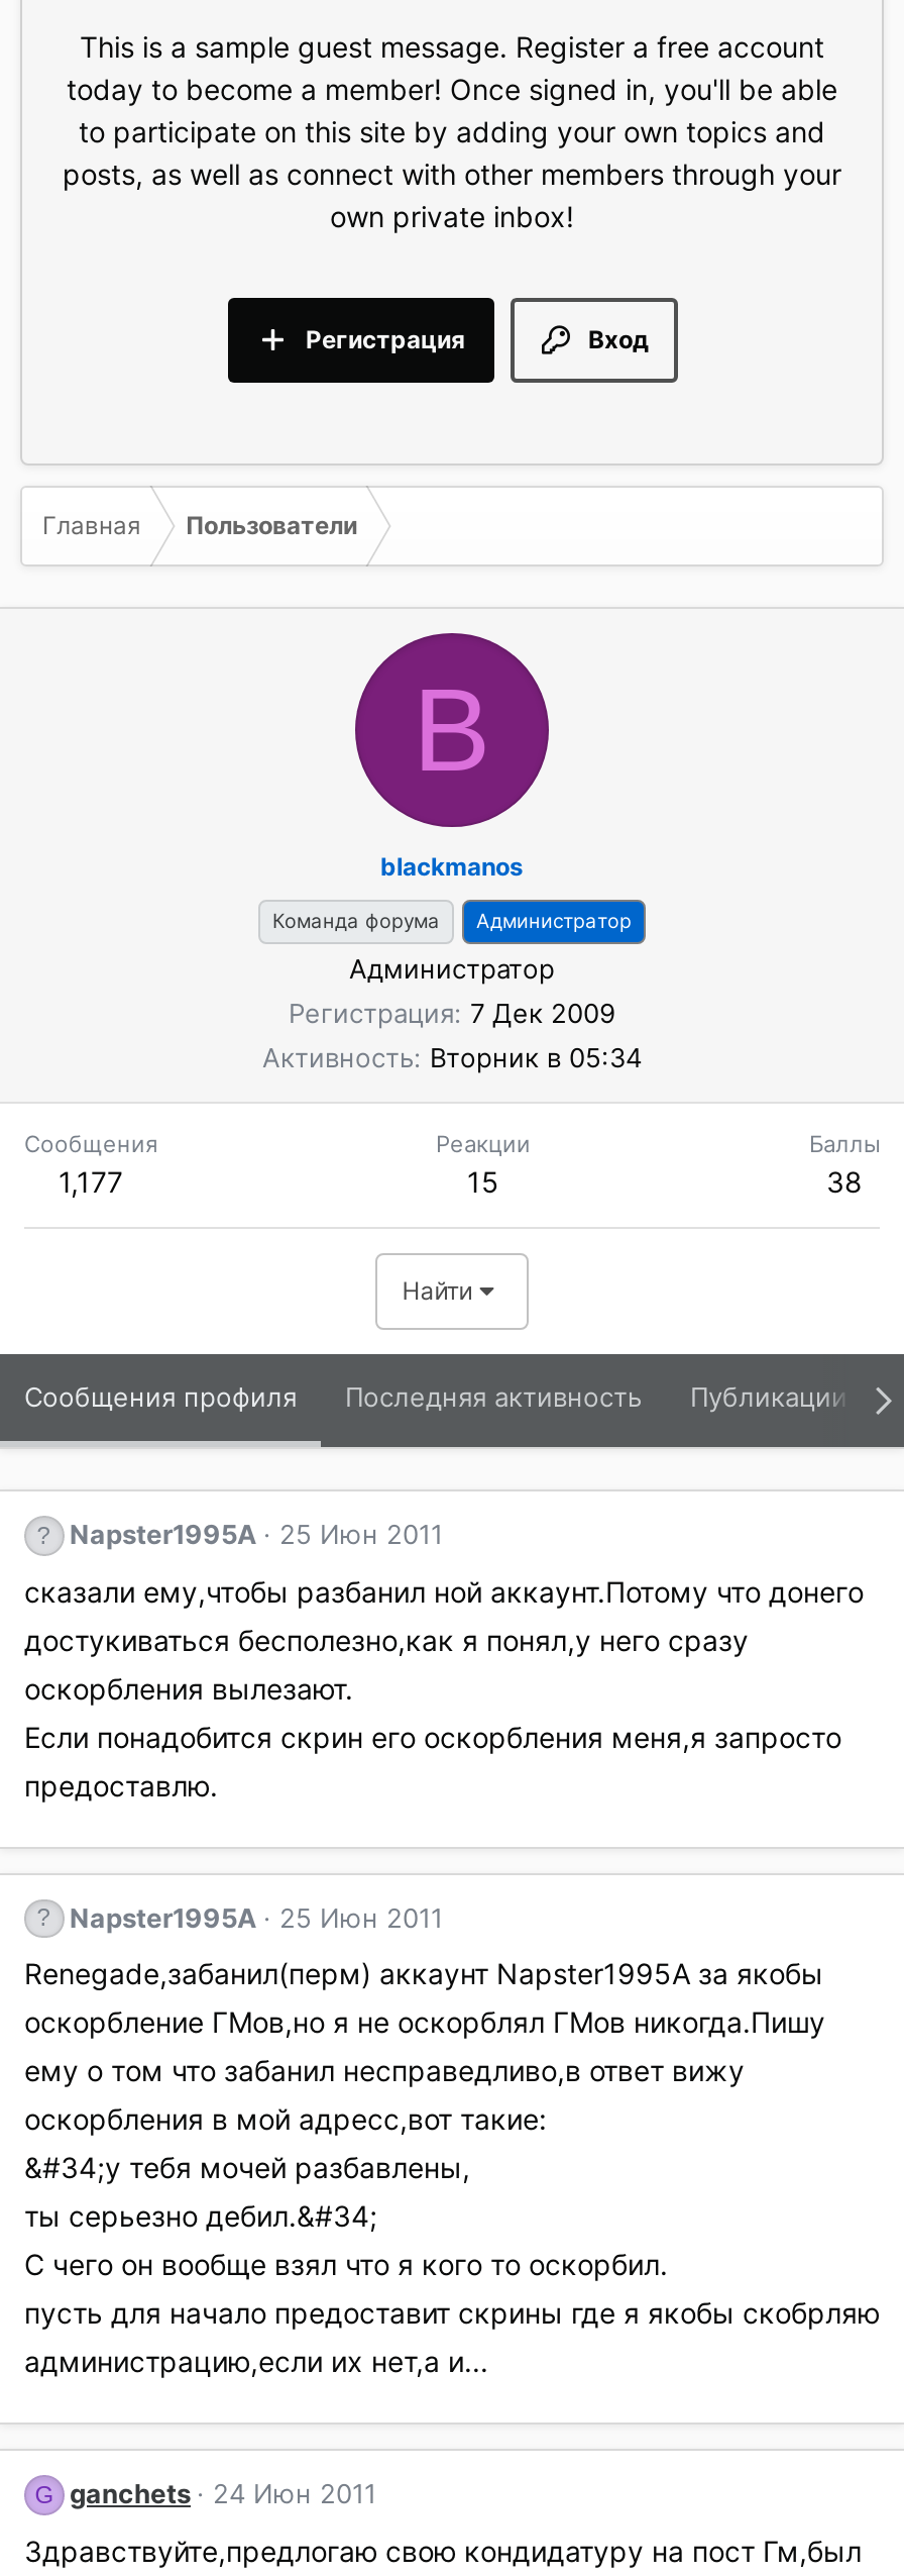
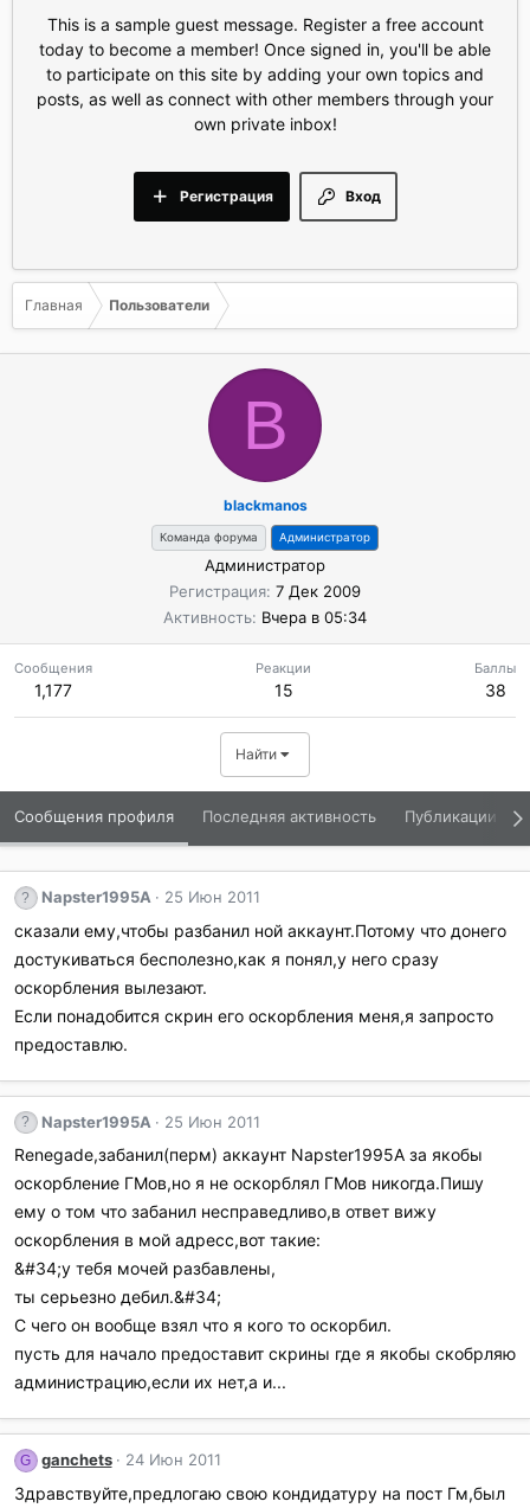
[262,1041,642,1073] Активность Вторник в 05:34 -> [163,608,367,627] Активность Вчера в 05:34

